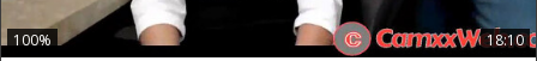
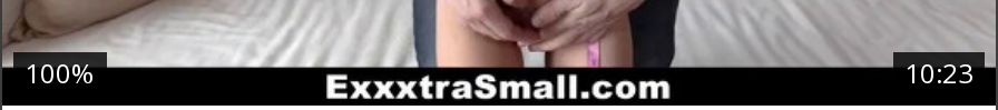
[487,30,524,50] 18:10 -> [904,55,973,93] 10:23

